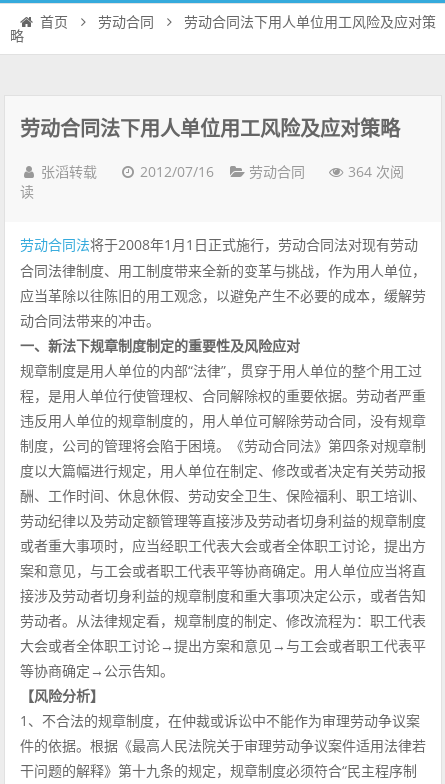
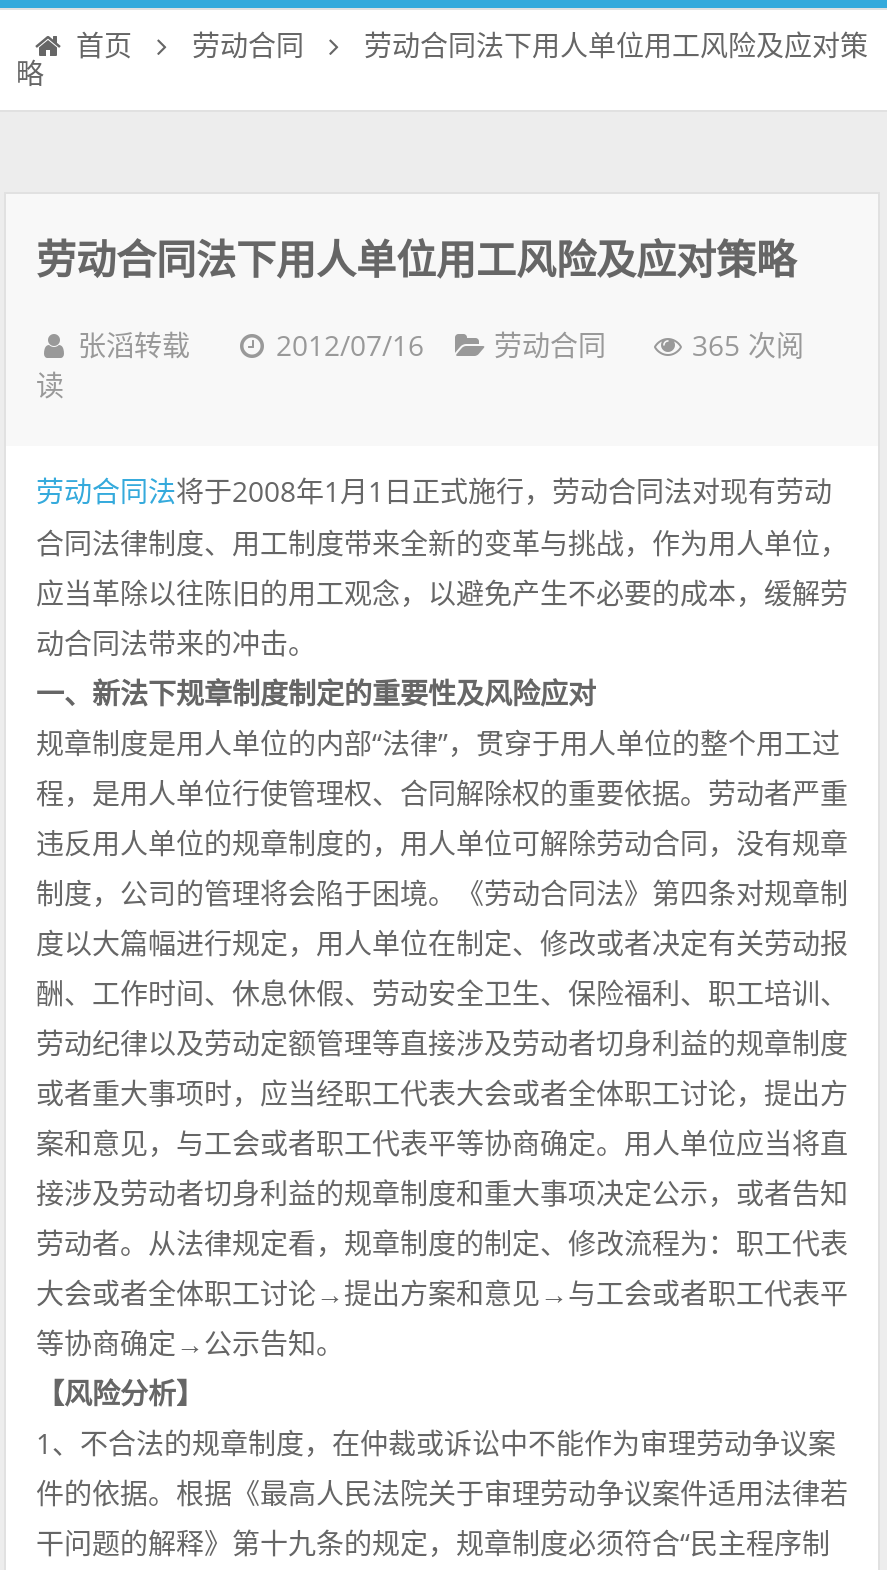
[348,162,404,181] 364 次阅 -> [692,326,804,364] 365 次阅

